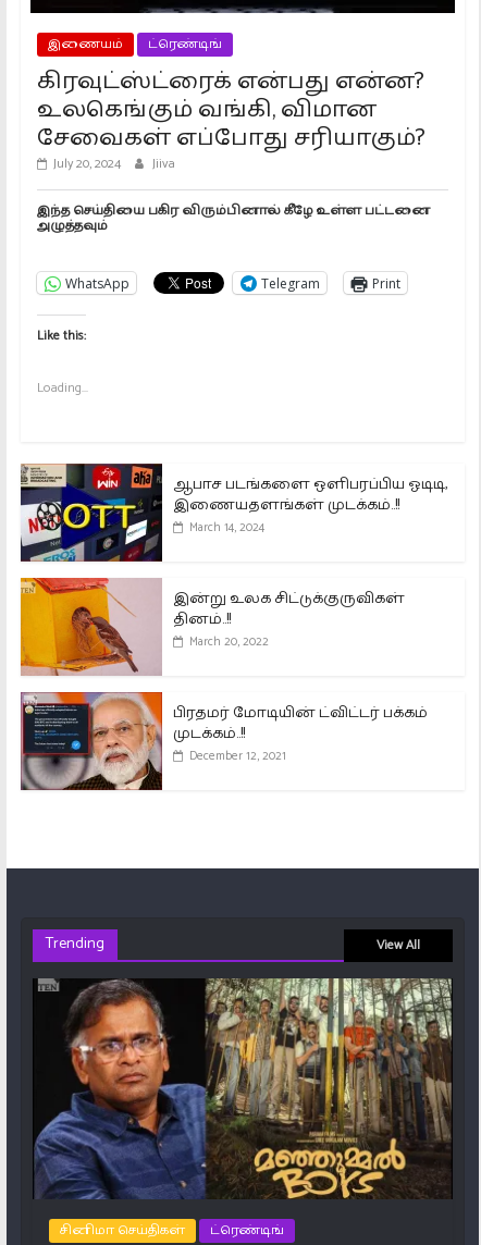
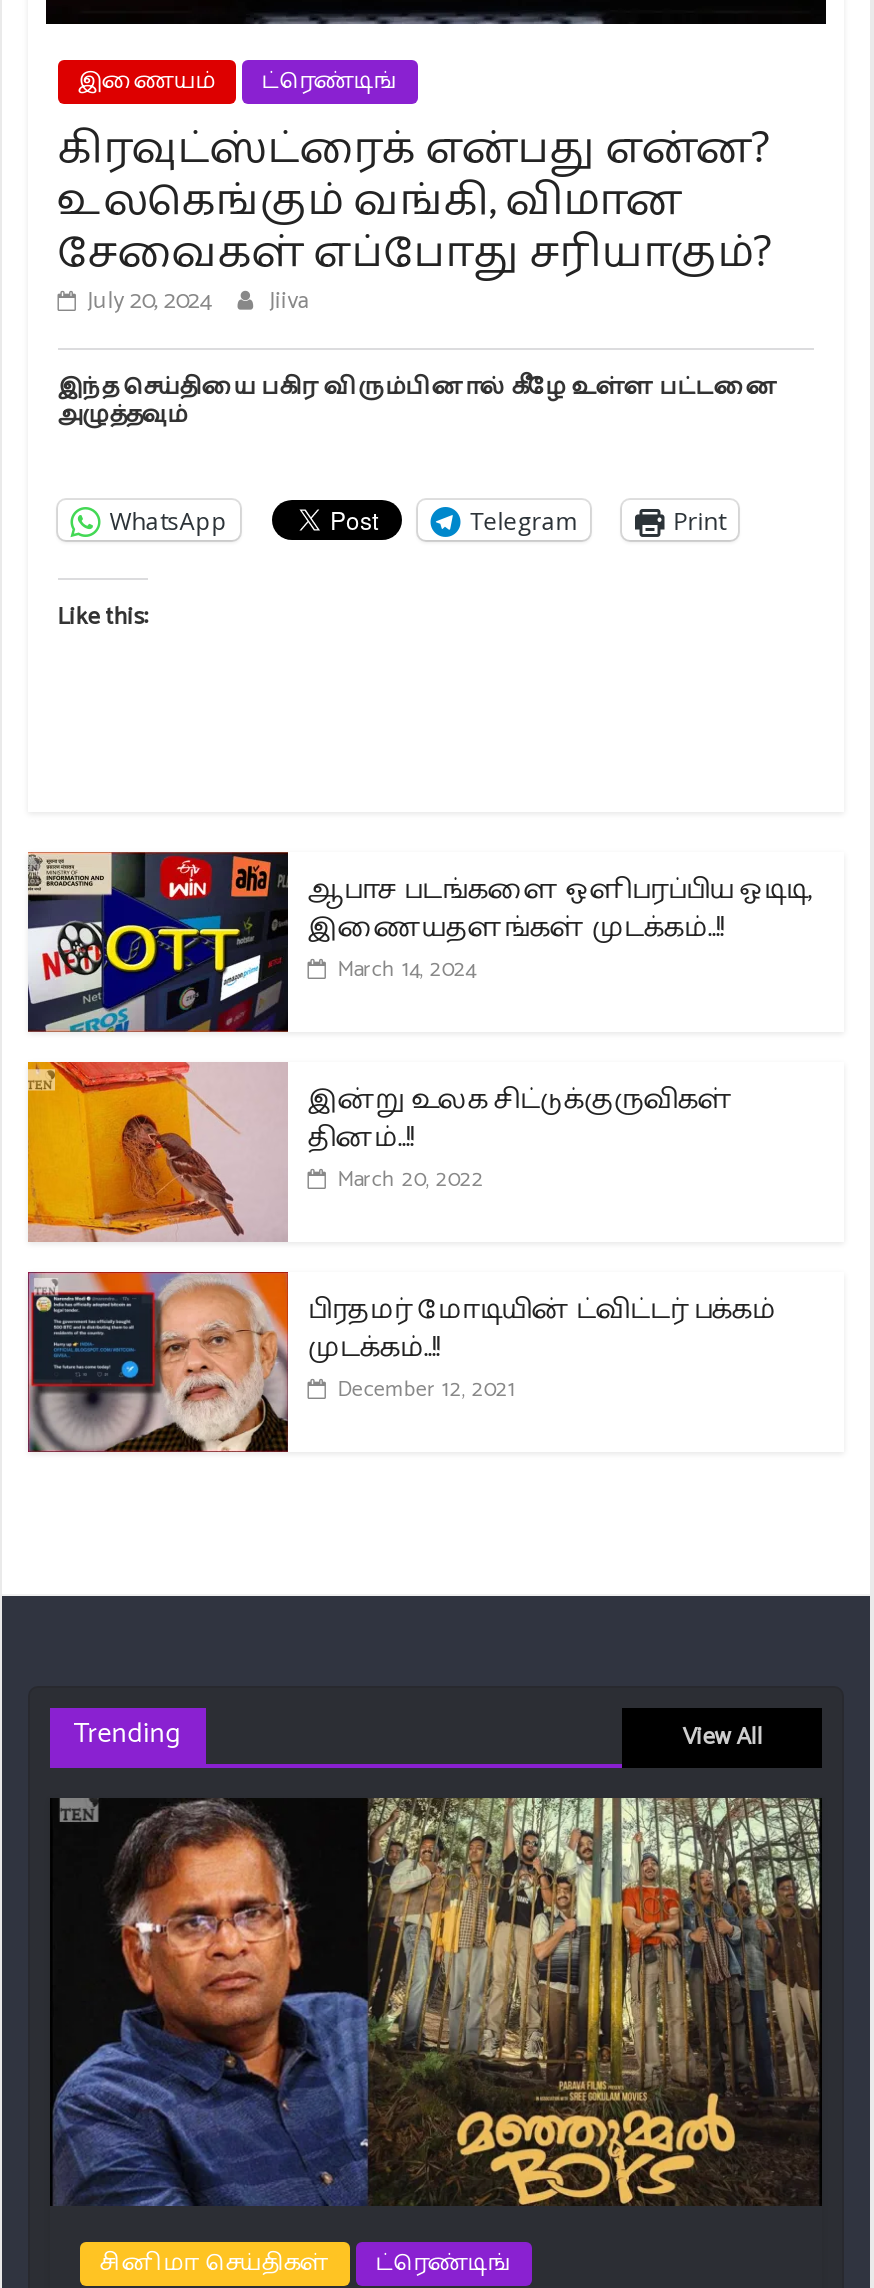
[37,378,88,399] Loading... -> none

